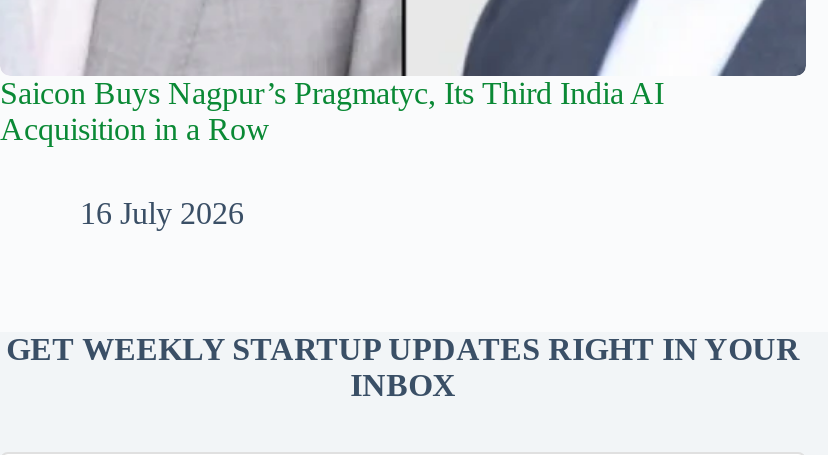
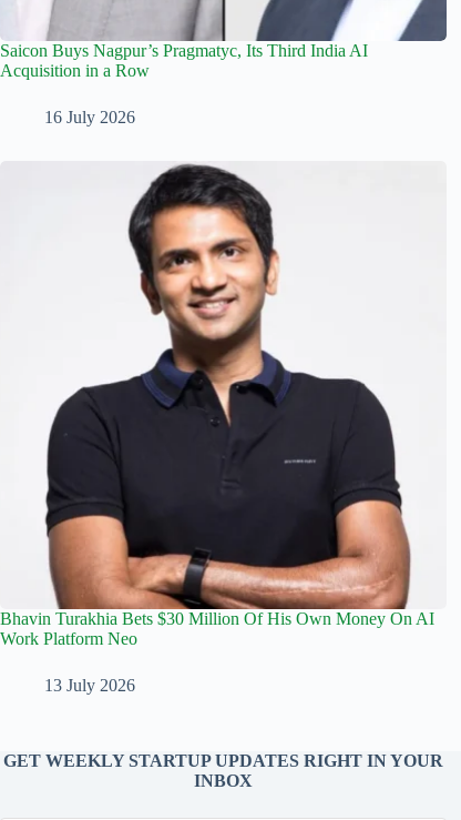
none -> [0,162,434,694] [image] | Bhavin Turakhia Bets $30 Million Of His Own Money On AI | Work Platform Neo | 13 July 2026

